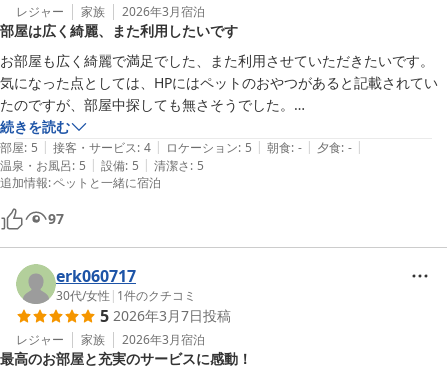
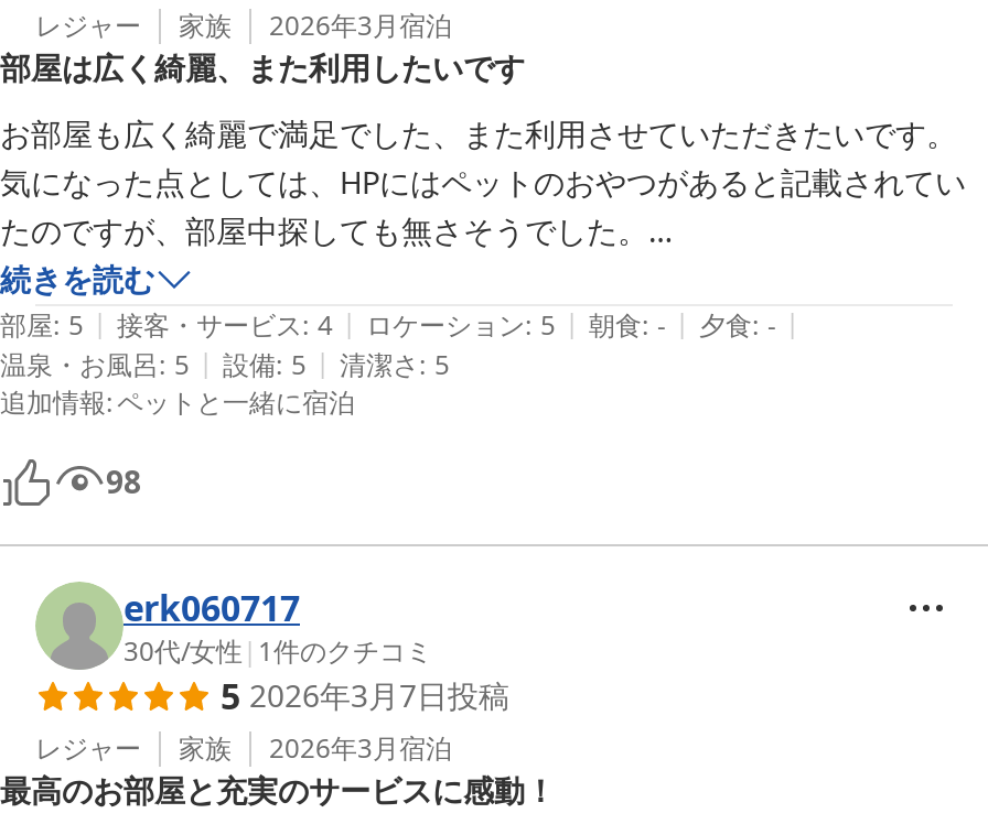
[48,209,64,228] 97 -> [106,460,141,502] 98

